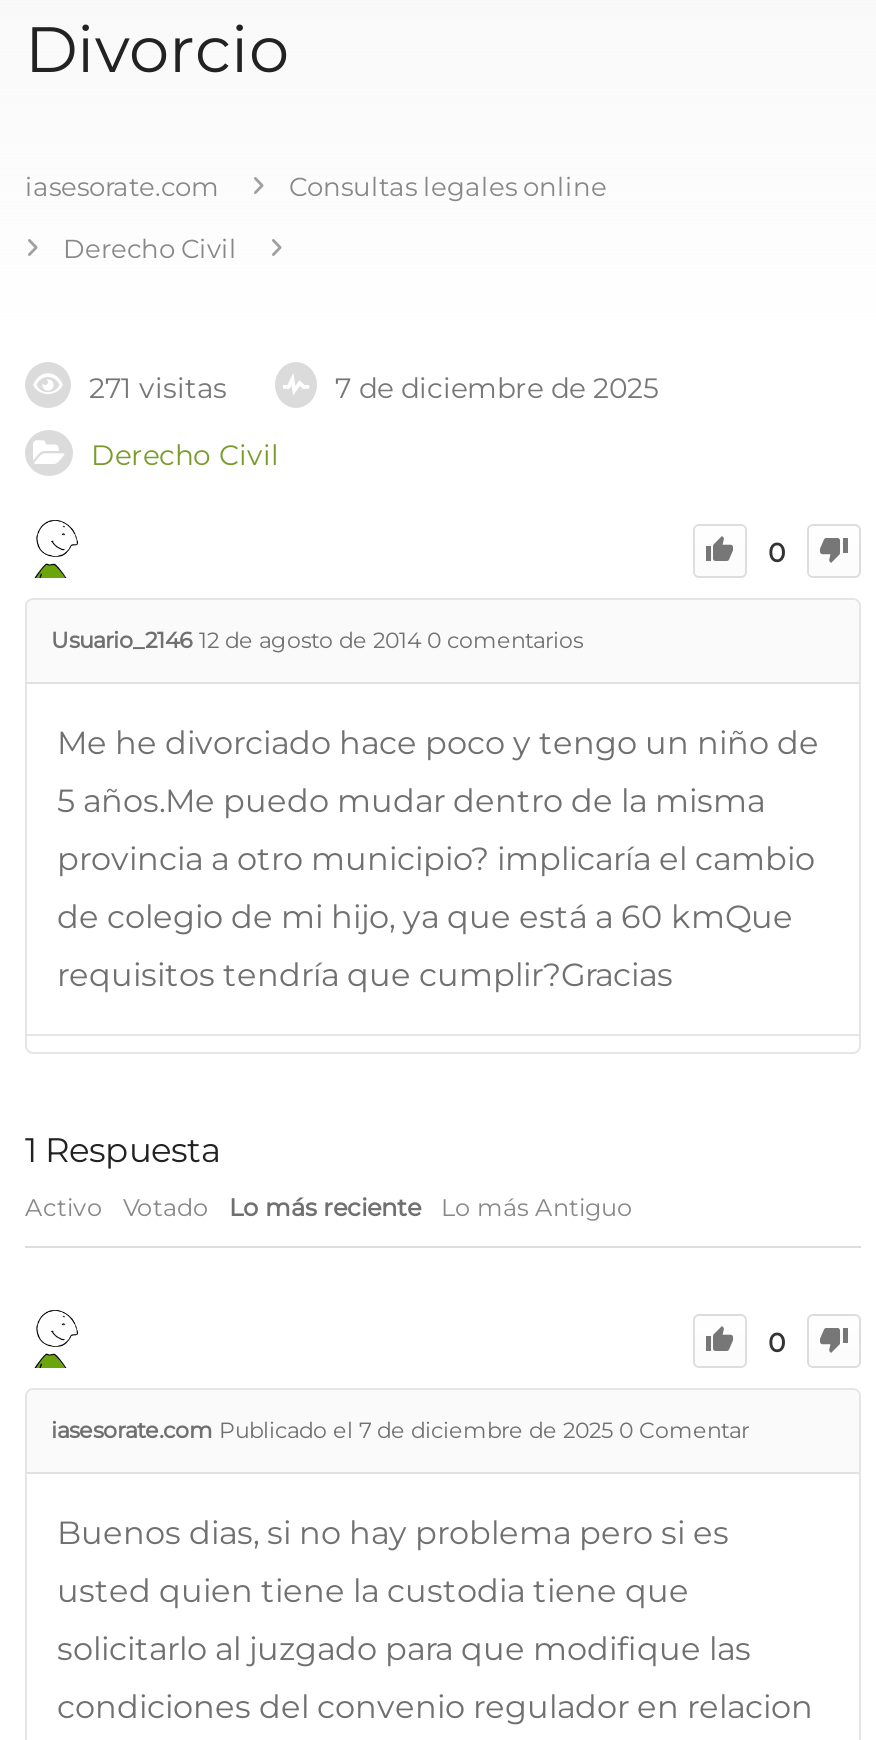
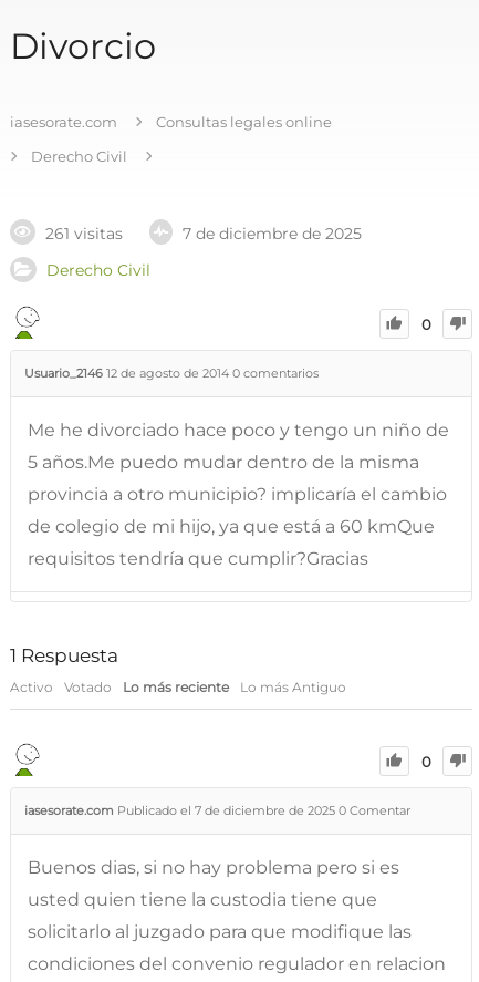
[89,371,227,407] 271 visitas -> [45,224,123,244] 261 visitas

